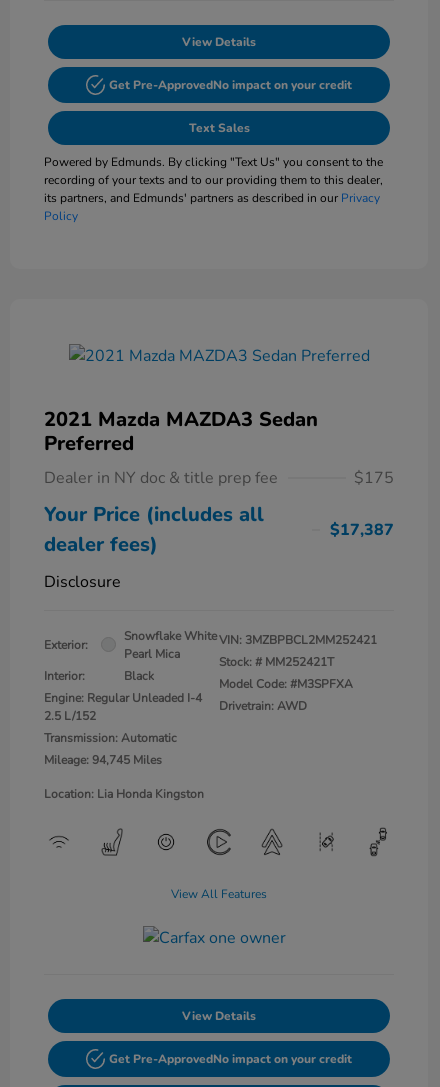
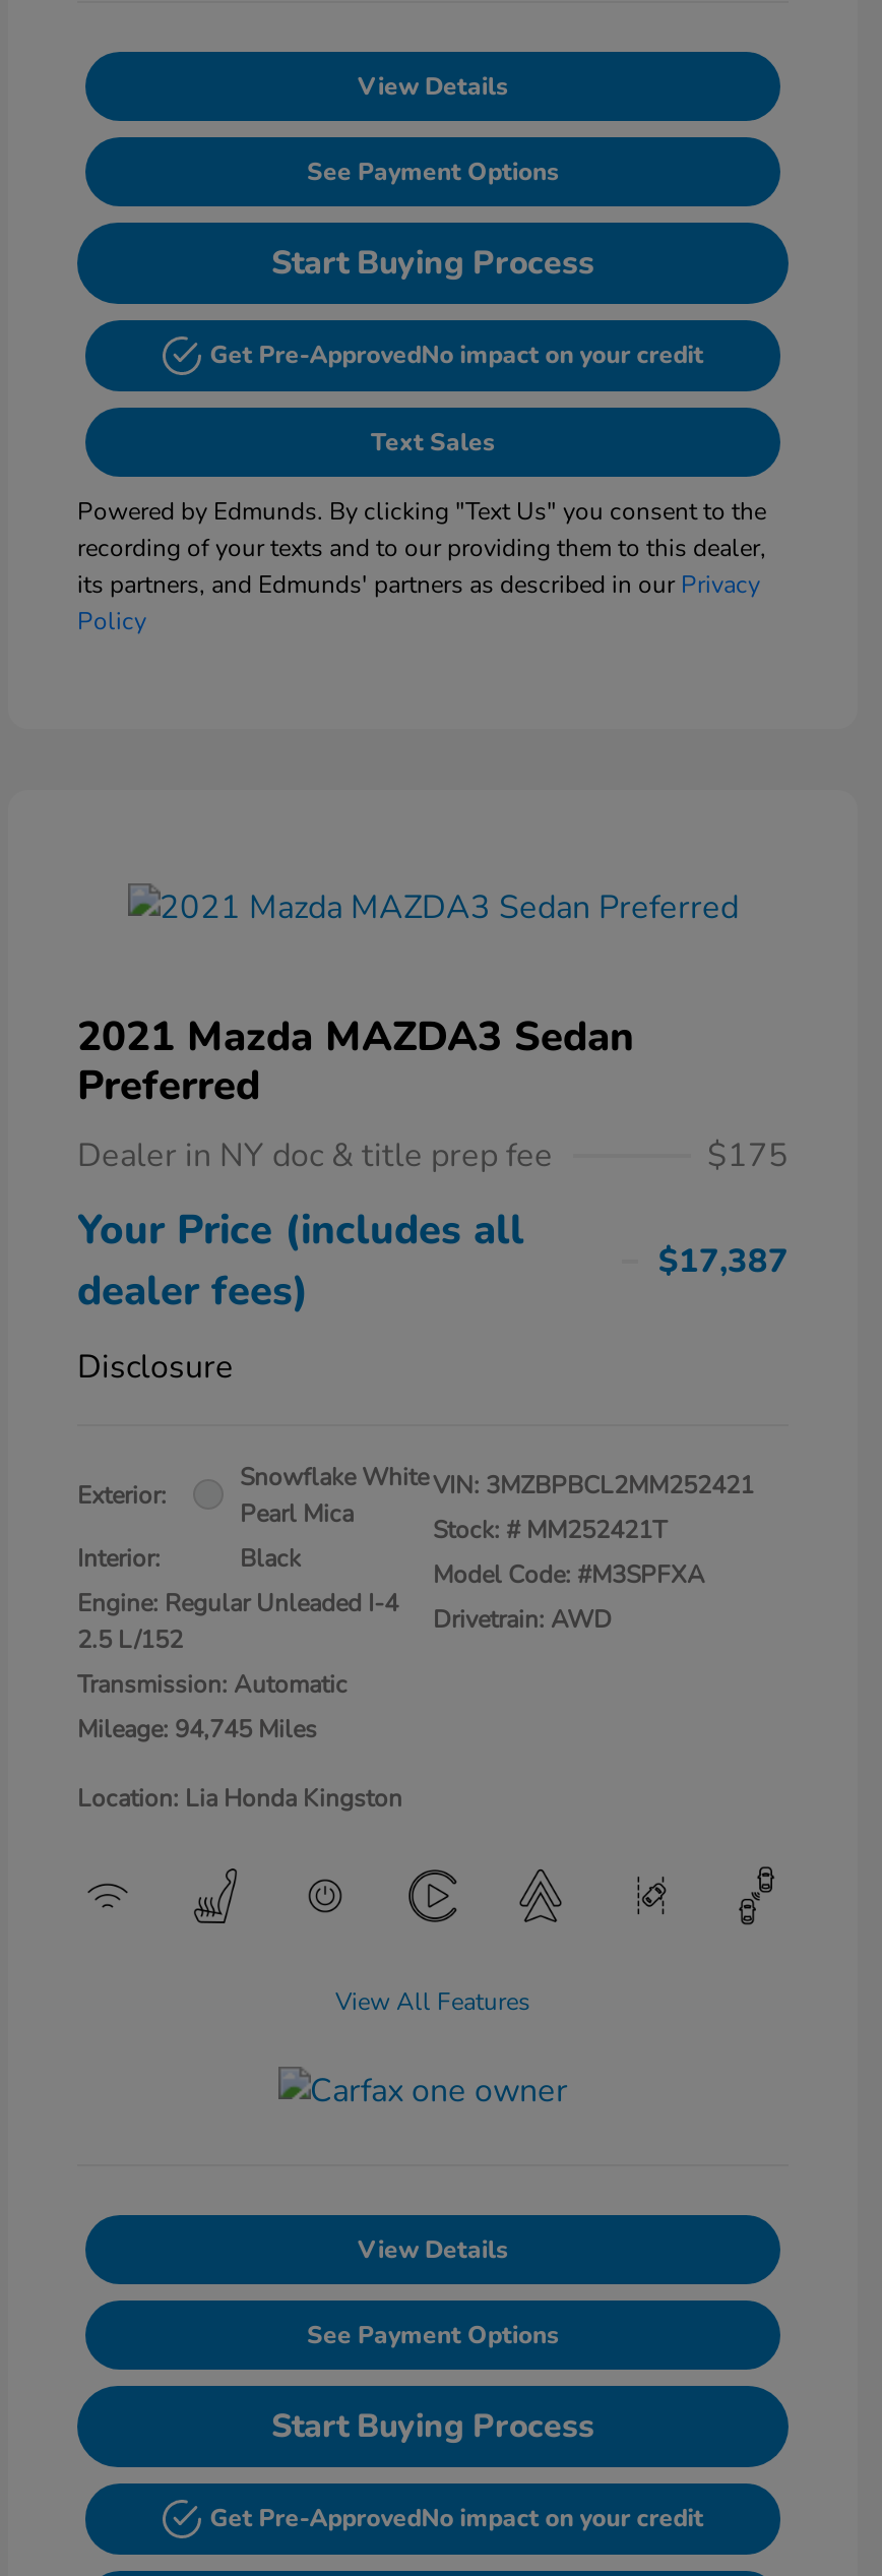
none -> [271,154,594,284] See Payment Options | Start Buying Process
none -> [271,2318,594,2448] See Payment Options | Start Buying Process

